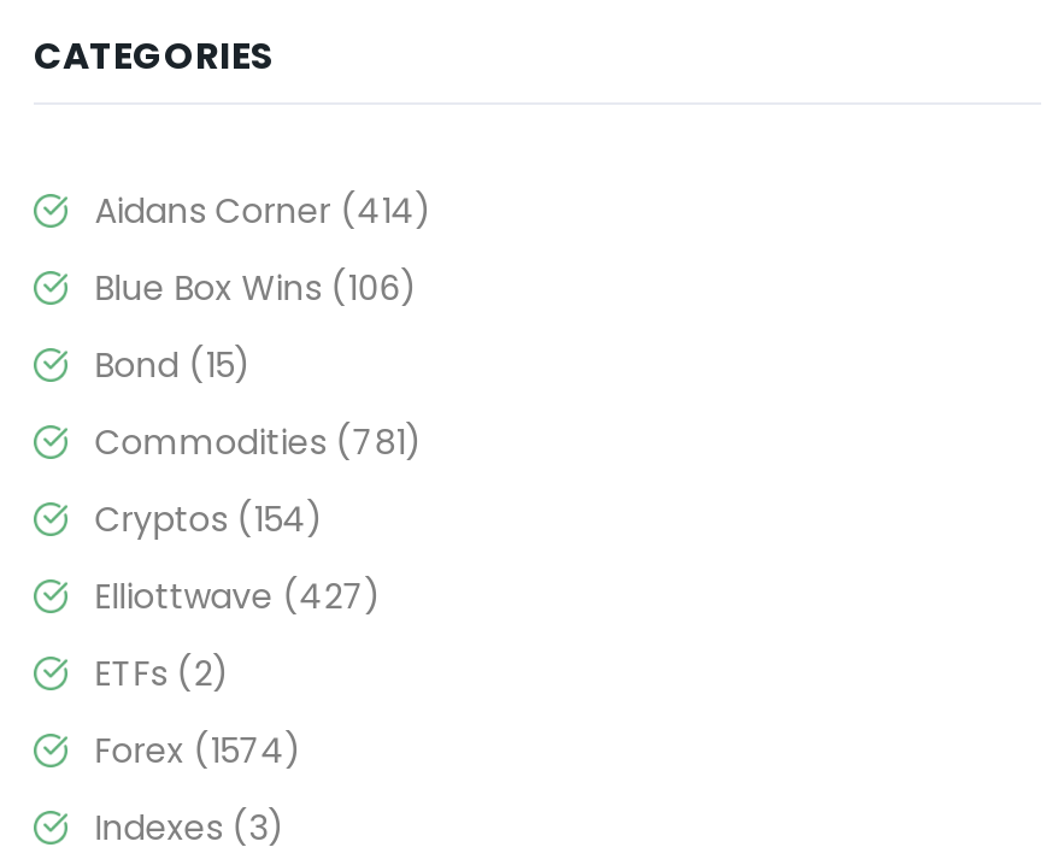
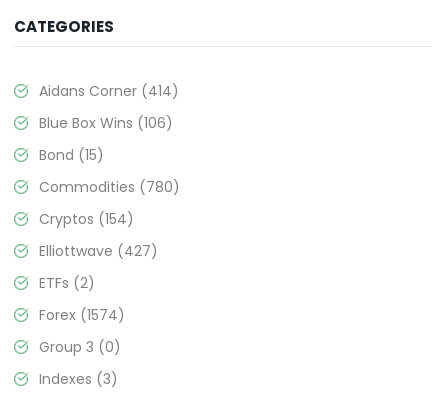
[94,419,422,467] Commodities (781) -> [39,177,180,197] Commodities (780)
none -> [39,337,121,357] Group 3 (0)

